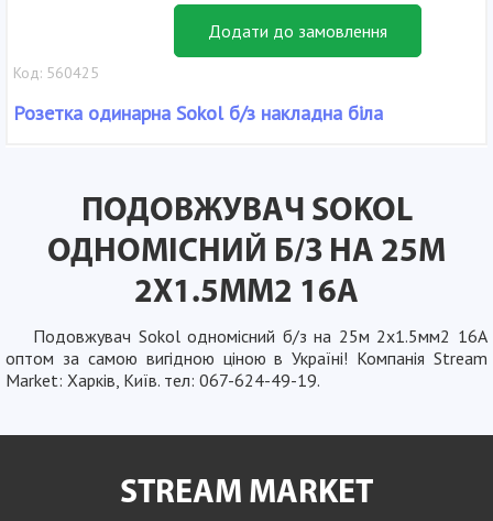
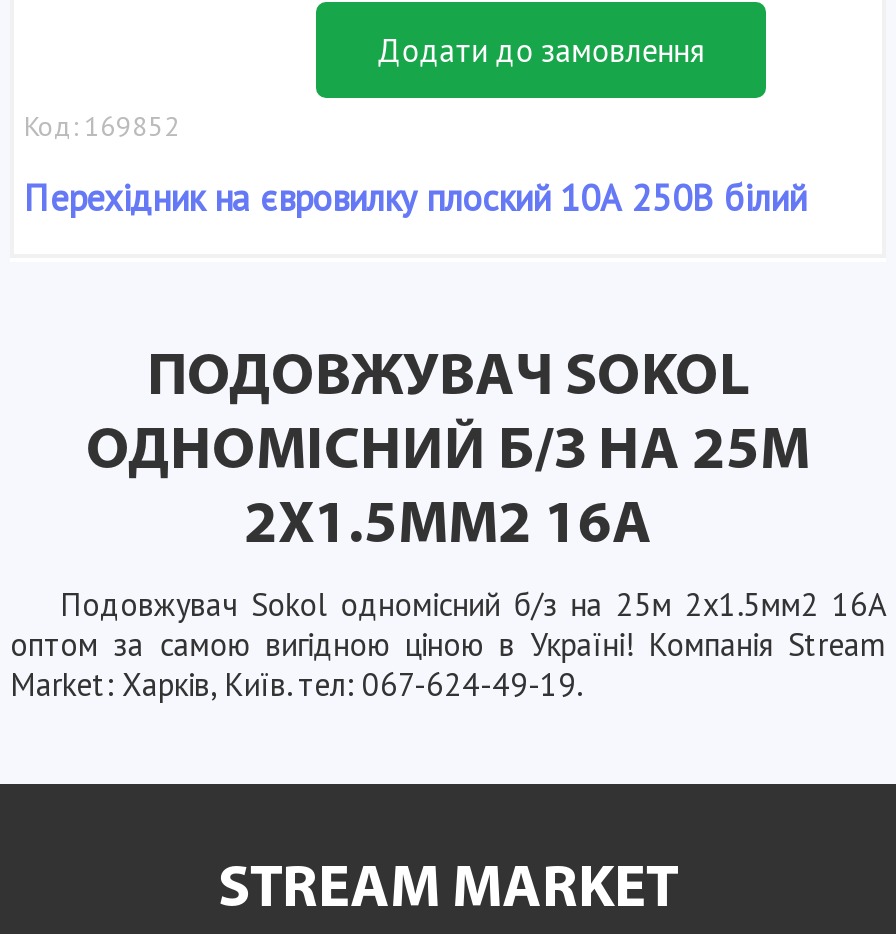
[13,63,99,83] Код: 560425 -> [24,108,180,144] Код: 169852
[13,100,383,125] Розетка одинарна Sokol б/з накладна біла -> [24,175,806,221] Перехідник на євровилку плоский 10А 250В білий

